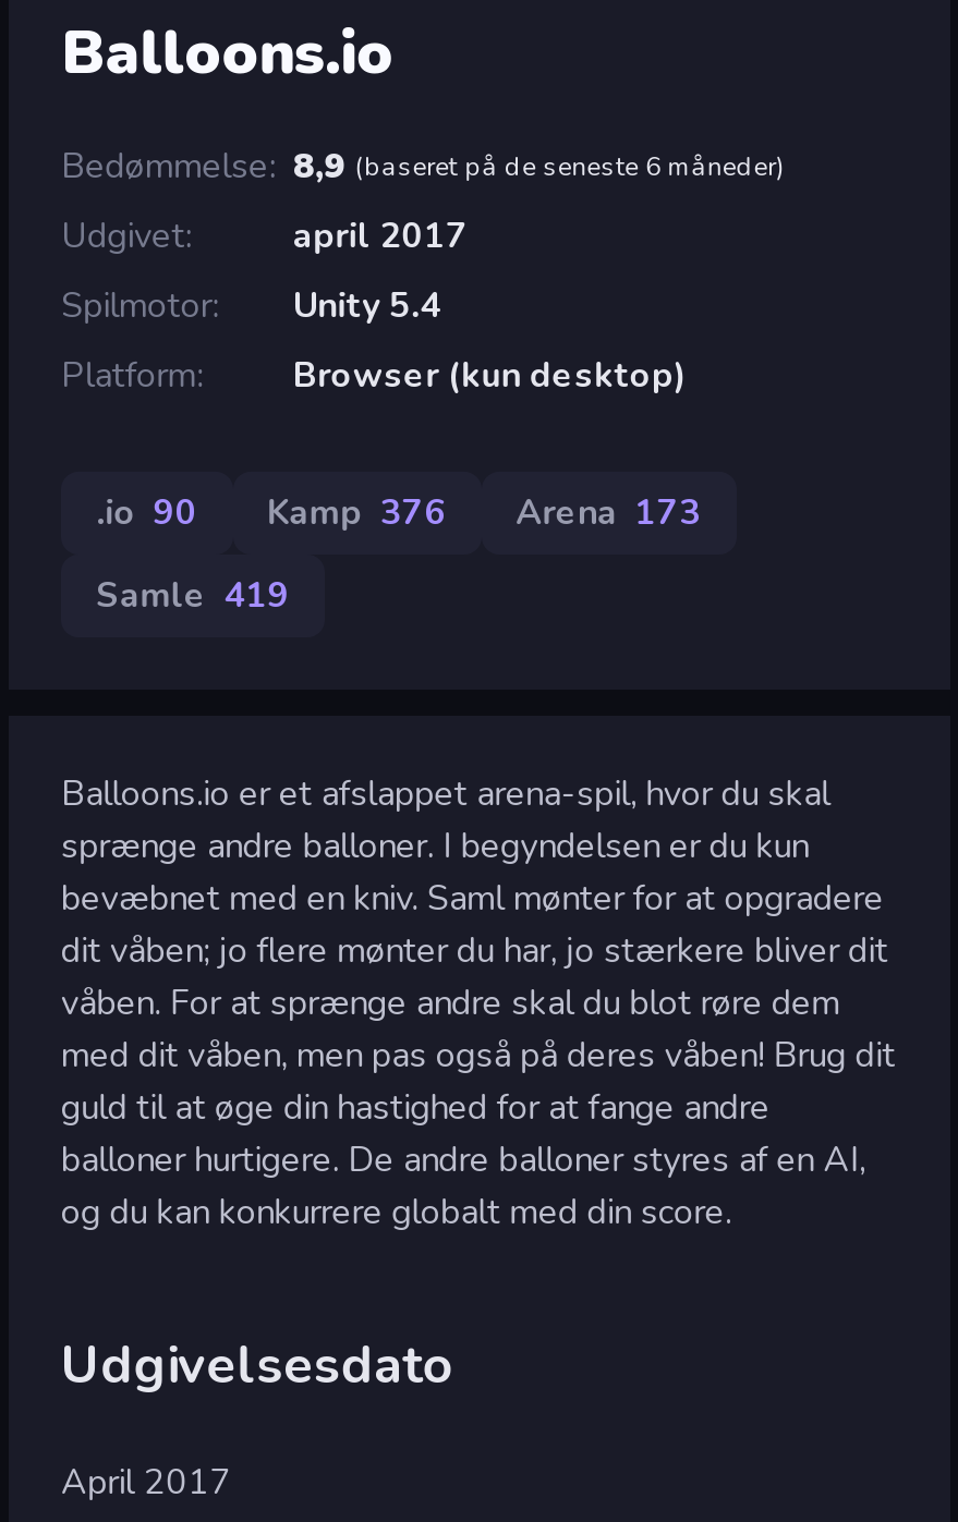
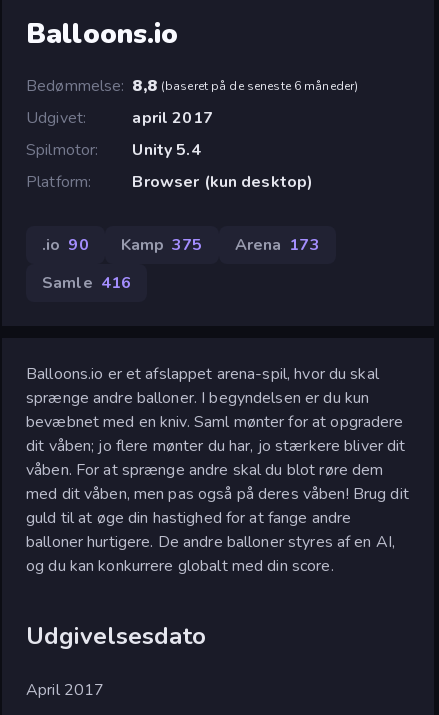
[61,142,785,190] Bedømmelse 8,9 (baseret på de seneste 6 måneder) -> [26,75,358,97] Bedømmelse 8,8 (baseret på de seneste 6 måneder)
[96,489,701,537] .io 90 Kamp 376 Arena 173 -> [42,234,320,256] .io 90 Kamp 375 Arena 173
[96,572,290,619] Samle 419 -> [42,272,131,294] Samle 416

